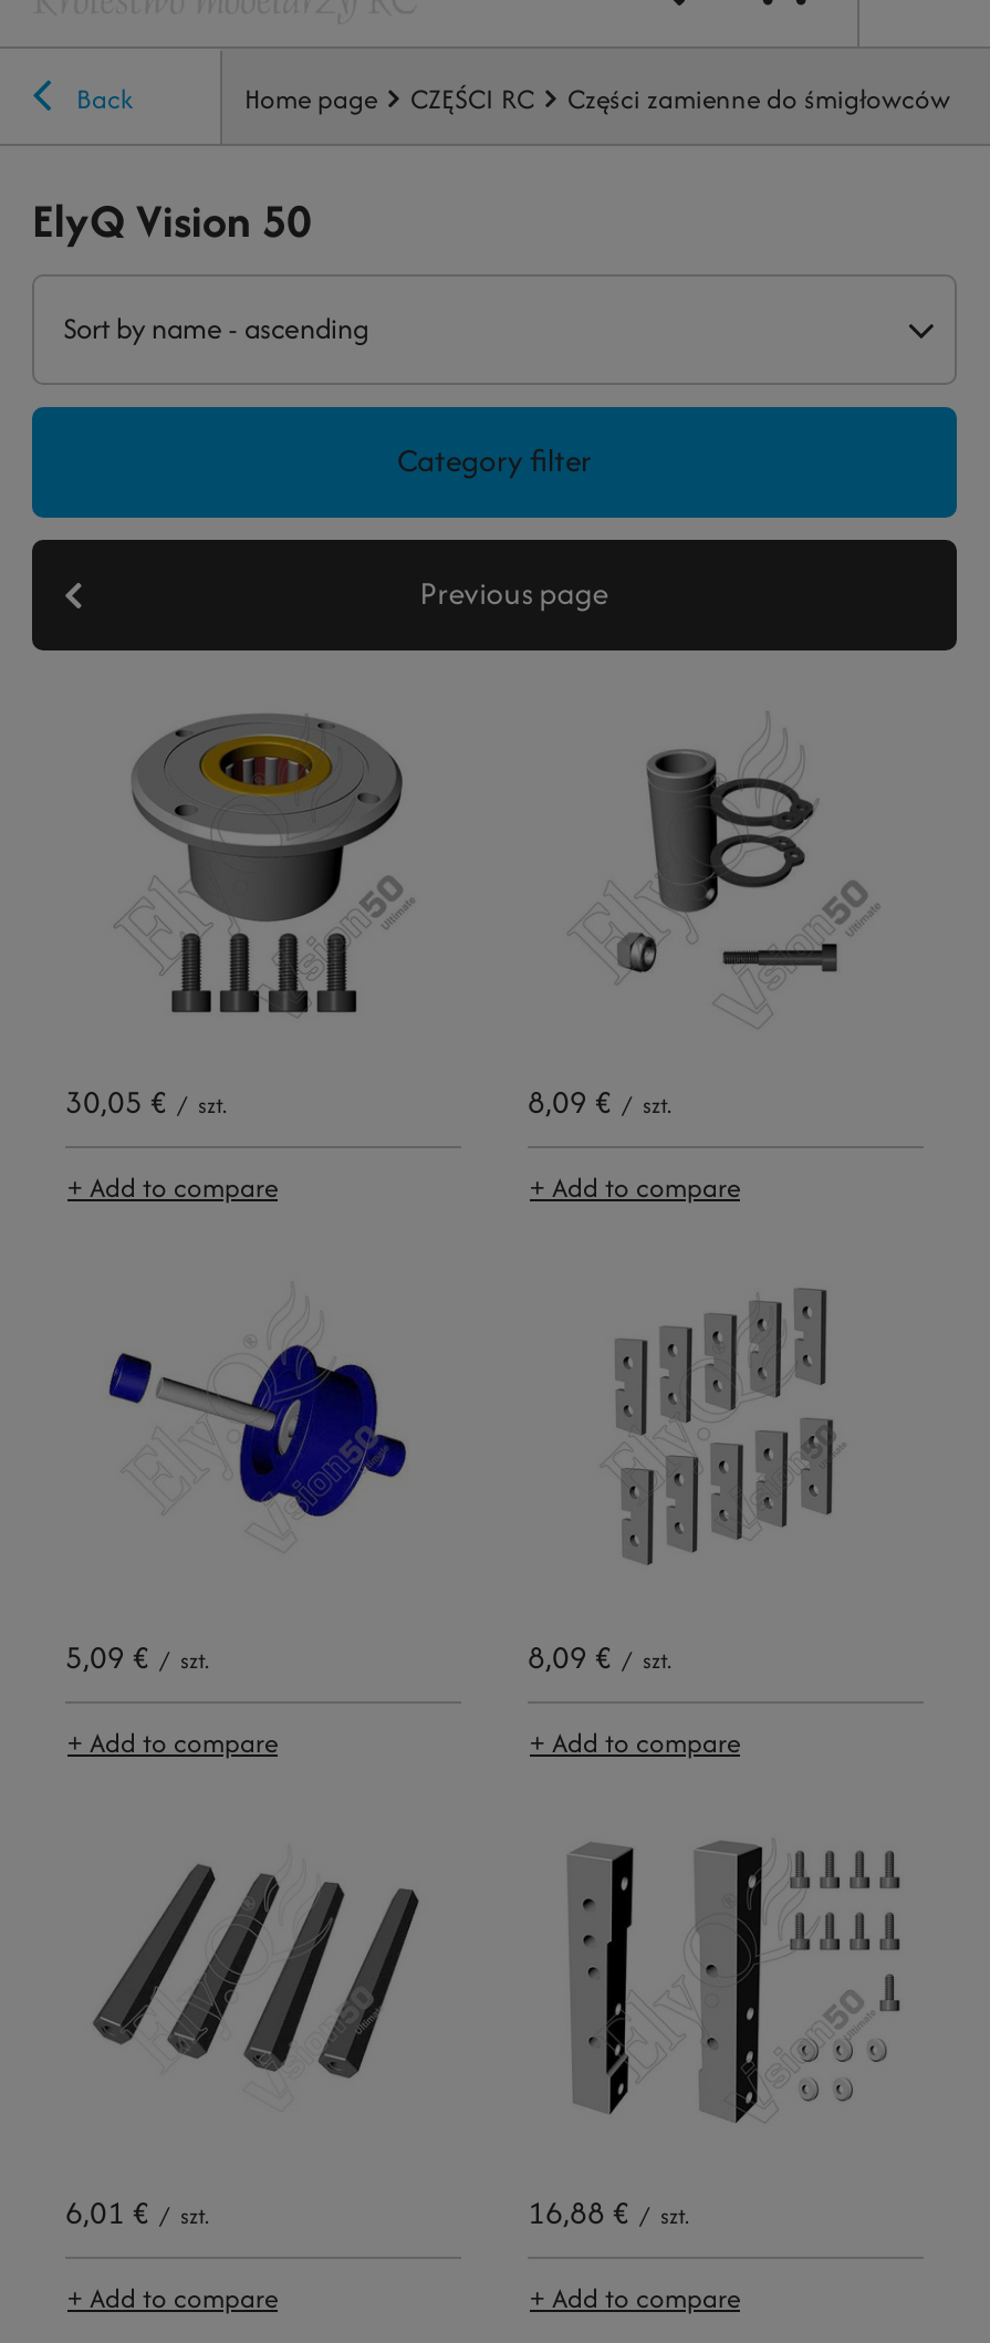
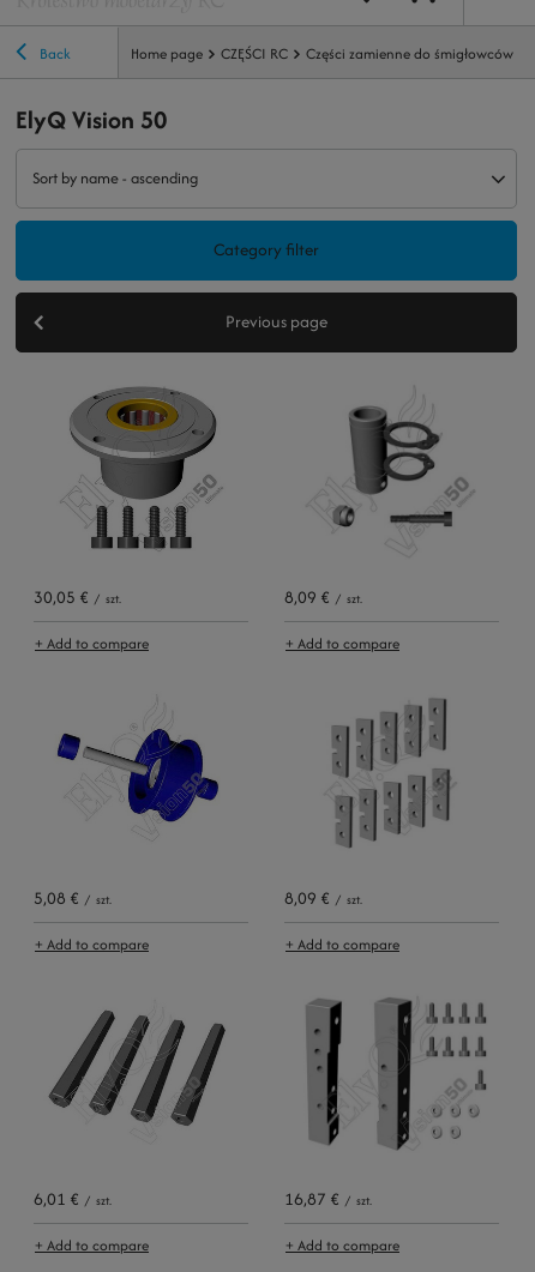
[65,1635,209,1679] 5,09 € / szt. -> [34,886,112,910] 5,08 € / szt.
[528,2190,689,2234] 16,88 € / szt. -> [284,1187,372,1211] 16,87 € / szt.

